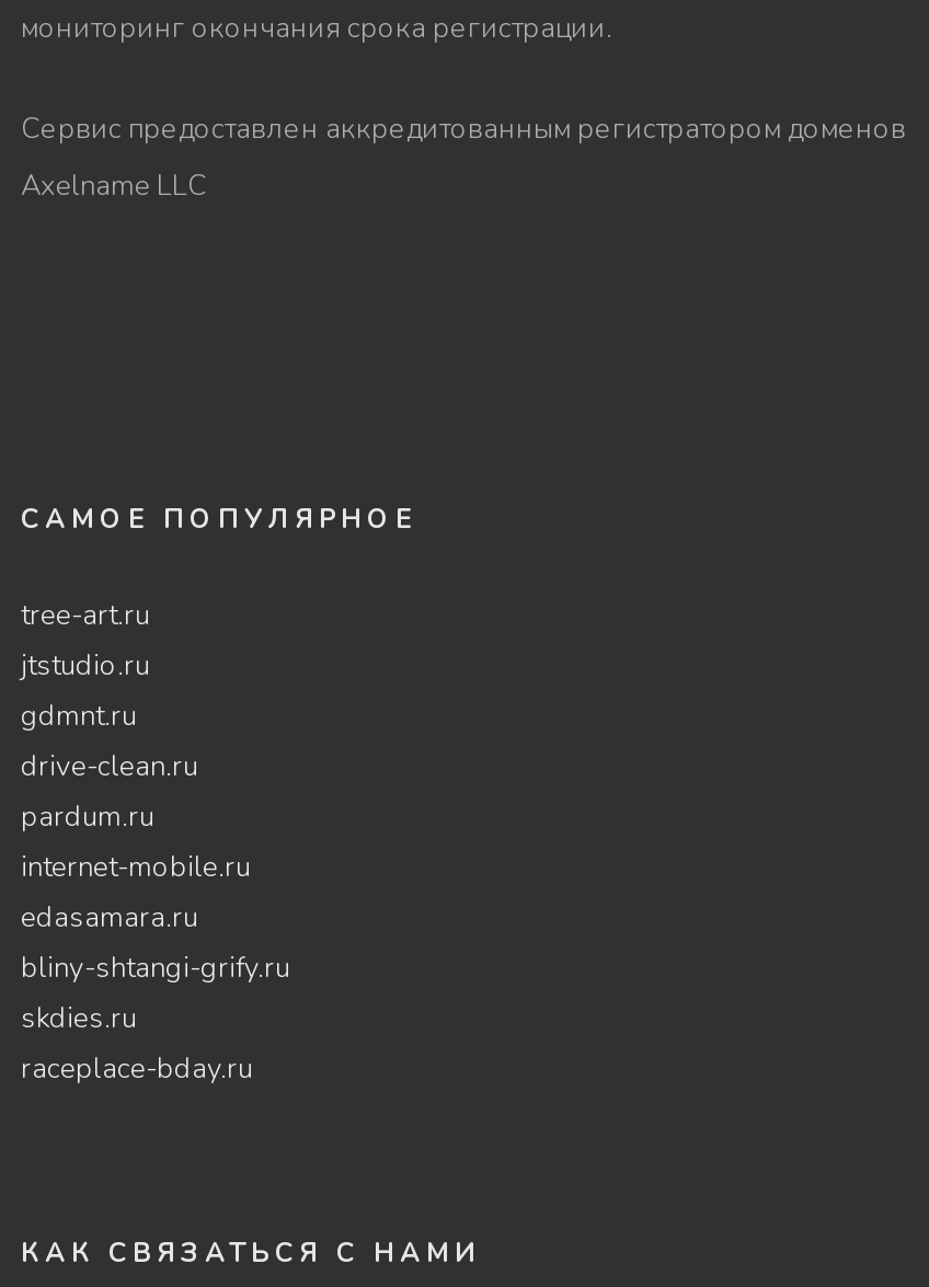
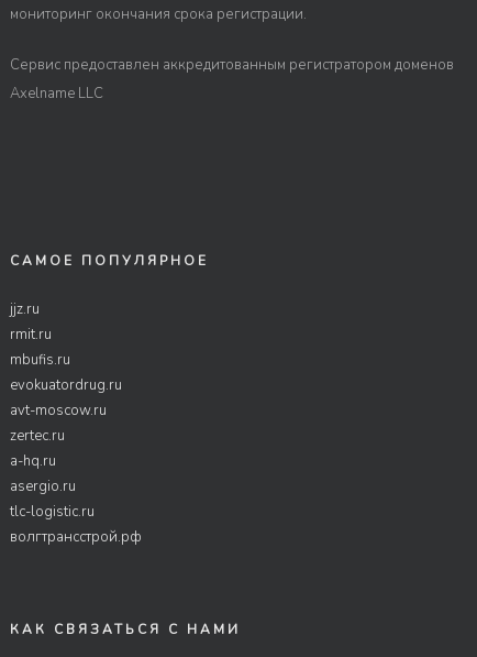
[21,596,290,1089] tree-art.ru | jtstudio.ru | gdmnt.ru | drive-clean.ru | pardum.ru | internet-mobile.ru | edasamara.ru | bliny-shtangi-grify.ru | skdies.ru | raceplace-bday.ru -> [10,299,142,547] jjz.ru | rmit.ru | mbufis.ru | evokuatordrug.ru | avt-moscow.ru | zertec.ru | a-hq.ru | asergio.ru | tlc-logistic.ru | волгтрансстрой.рф

